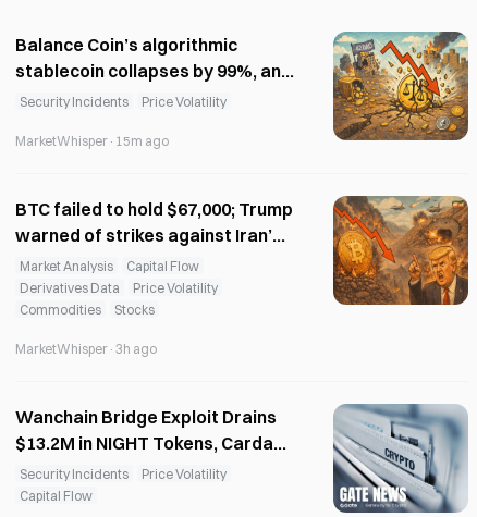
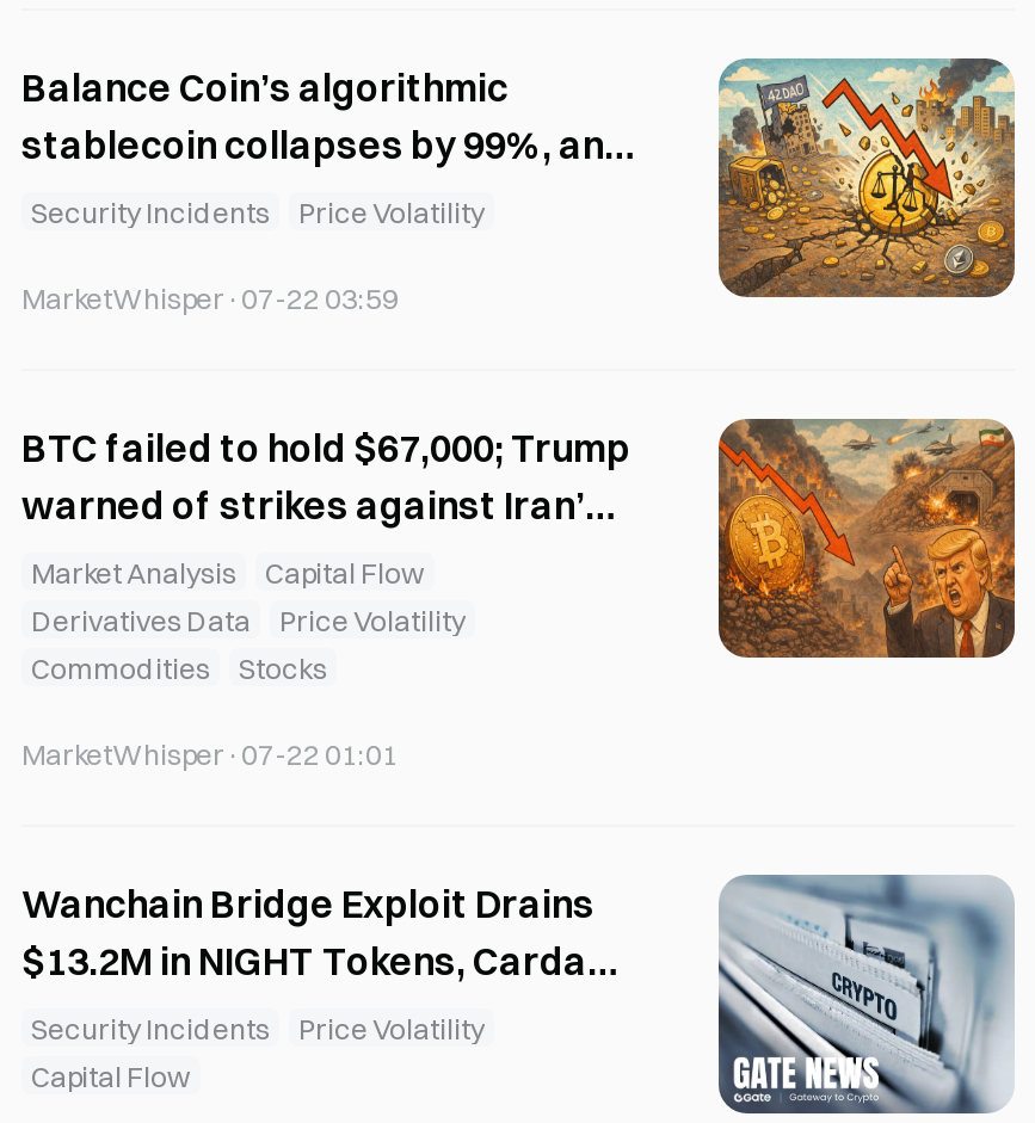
[15,133,169,149] MarketWhisper·15m ago -> [21,280,399,316] MarketWhisper·07-22 03:59
[15,341,157,357] MarketWhisper·3h ago -> [21,736,399,772] MarketWhisper·07-22 01:01

